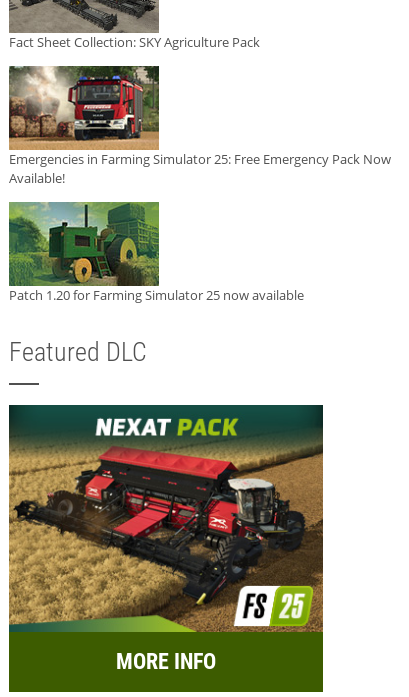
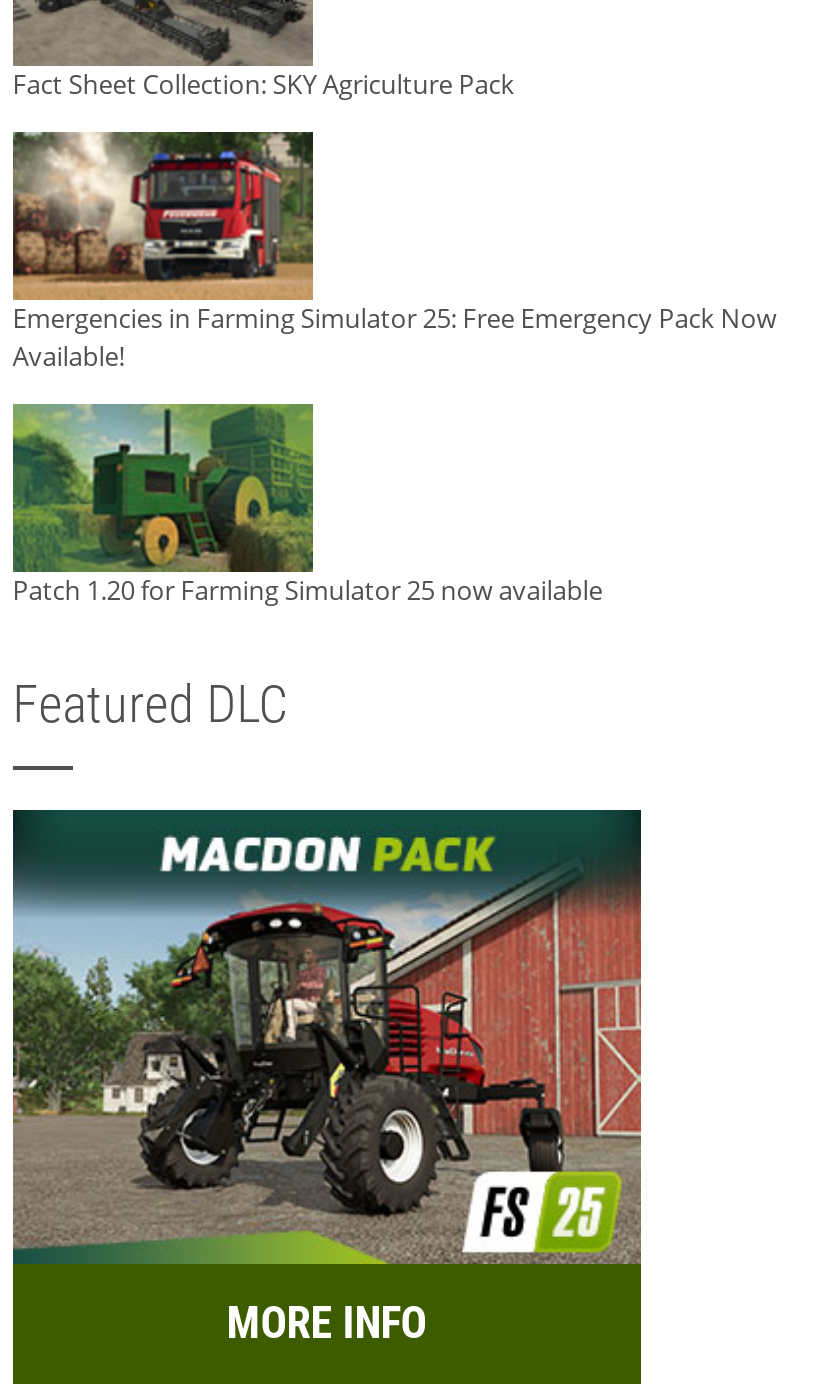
[8,418,324,632] [image] -> [11,834,643,1264] [image]

